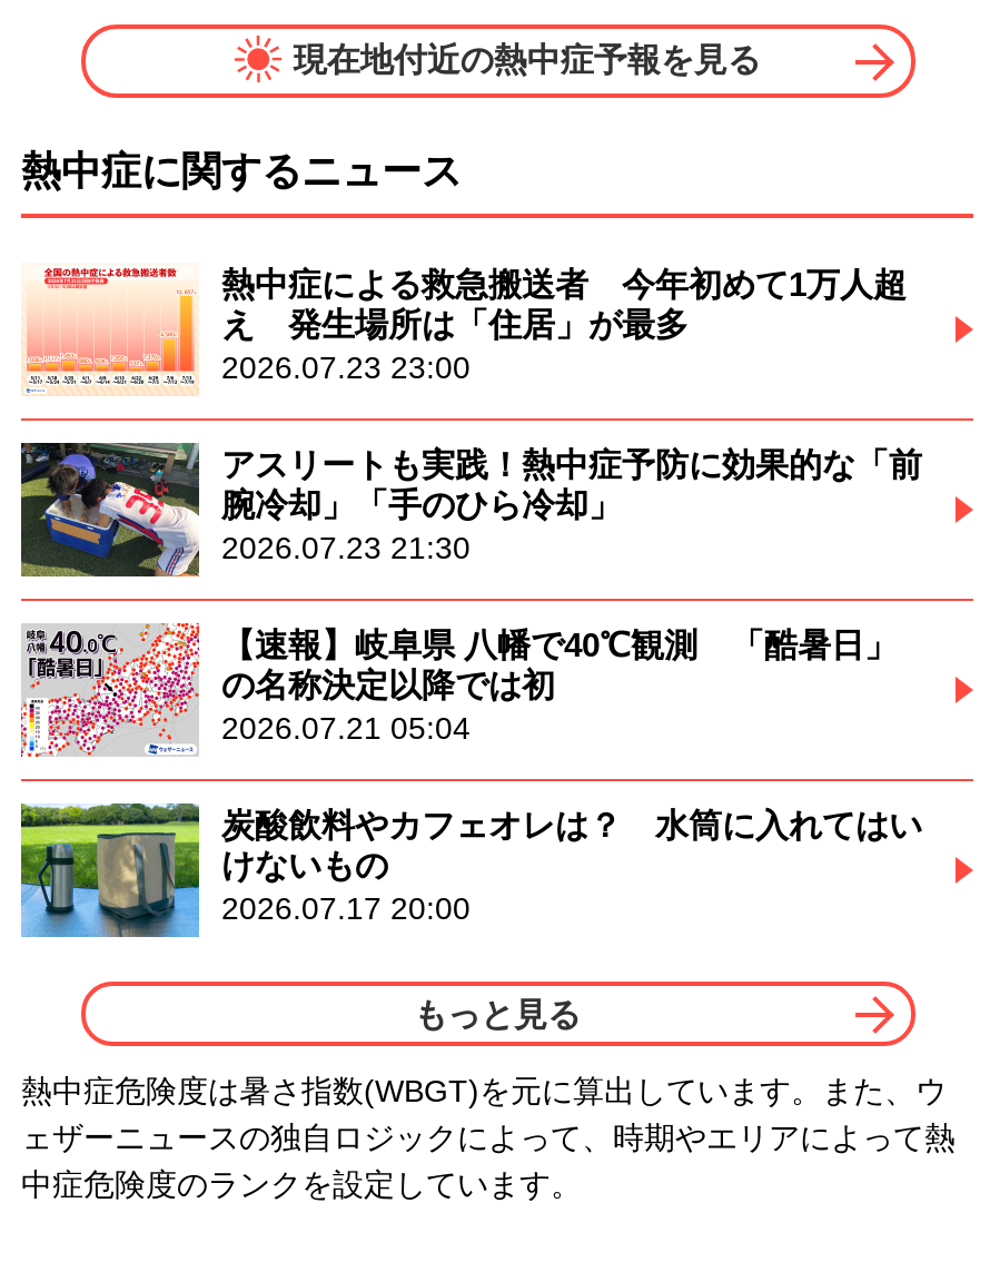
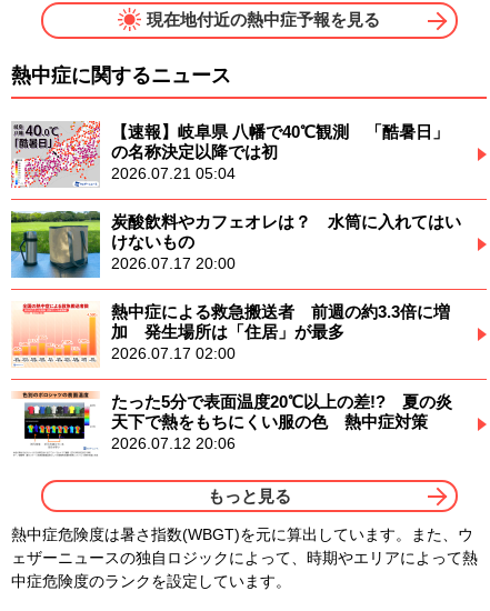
[19,266,922,579] [image] | 熱中症による救急搬送者 今年初めて1万人超 | え 発生場所は「住居」が最多 | 2026.07.23 23:00 | アスリートも実践！熱中症予防に効果的な「前 | 腕冷却」「手のひら冷却」 | 2026.07.23 21:30 -> none
moved [23,265,190,394] -> [12,301,96,367]: [image]
moved [17,619,922,927] -> [9,119,461,273]: [image] | 【速報】岐阜県 八幡で40℃観測 「酷暑日」 | の名称決定以降では初 | 2026.07.21 05:04 | 炭酸飲料やカフェオレは？ 水筒に入れてはい | けないもの | 2026.07.17 20:00
none -> [13,303,452,457] [image] | 熱中症による救急搬送者 前週の約3.3倍に増 | 加 発生場所は「住居」が最多 | 2026.07.17 02:00 | たった5分で表面温度20℃以上の差!? 夏の炎 | 天下で熱をもちにくい服の色 熱中症対策 | 2026.07.12 20:06

